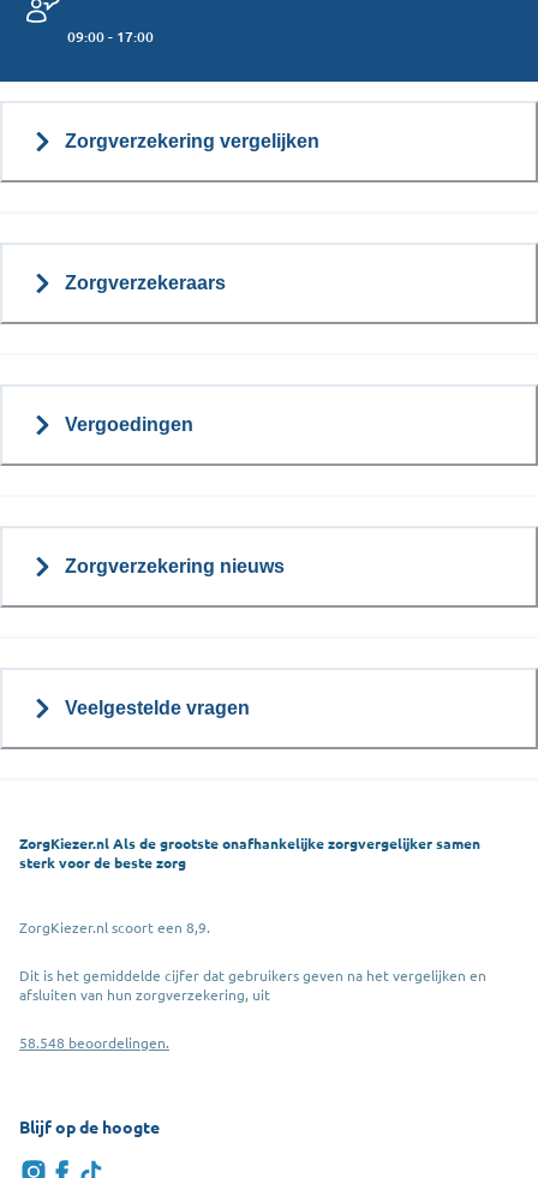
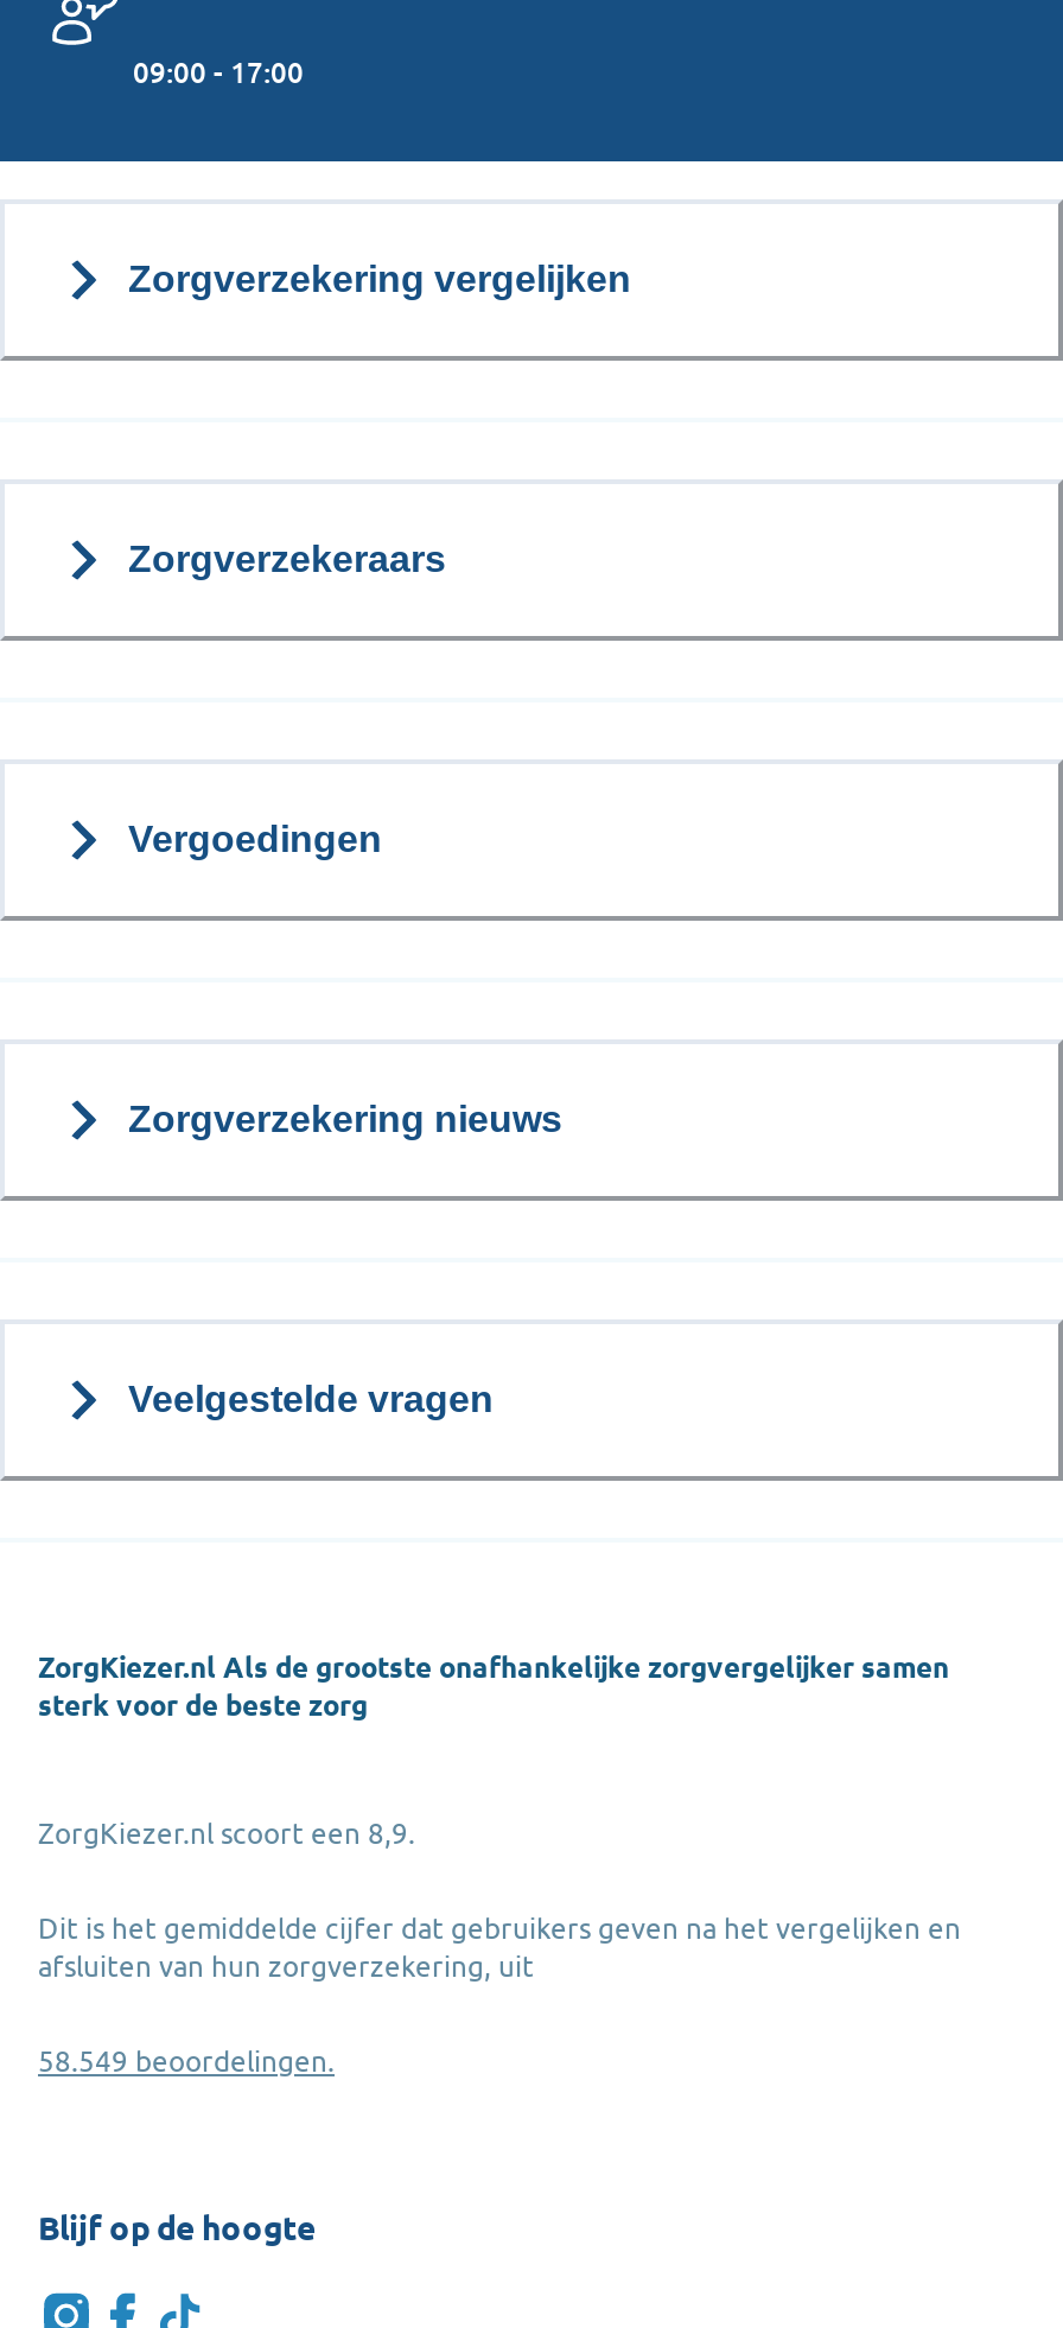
[19,1033,169,1052] 58.548 beoordelingen. -> [38,2042,335,2080] 58.549 beoordelingen.

